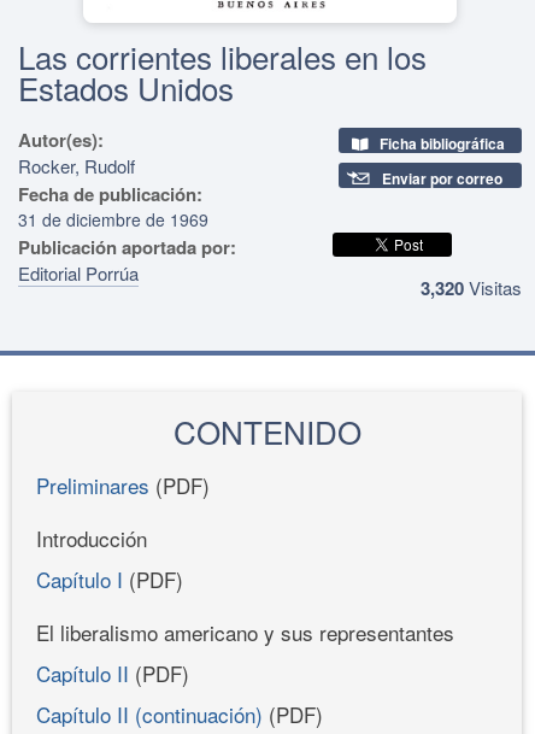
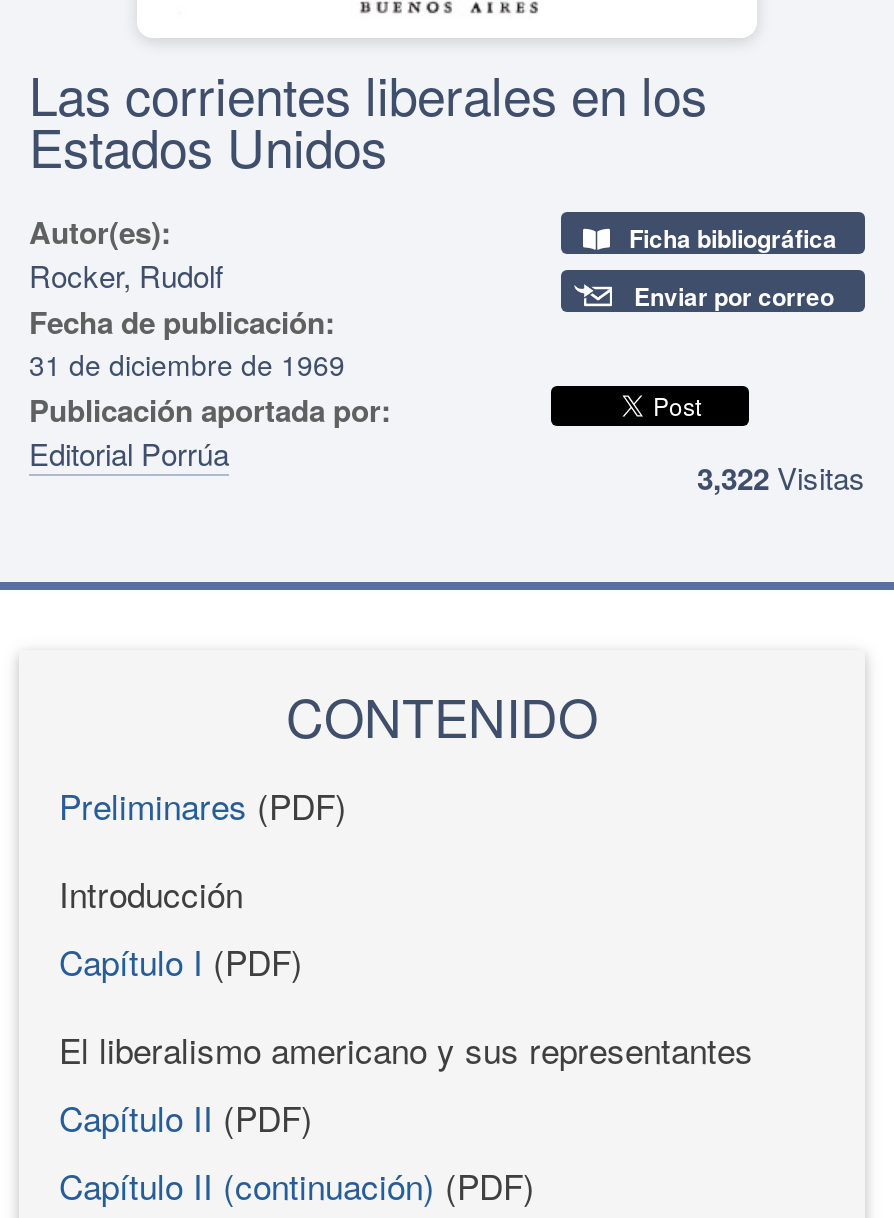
[421,274,522,301] 3,320 Visitas -> [697,455,865,499] 3,322 Visitas

